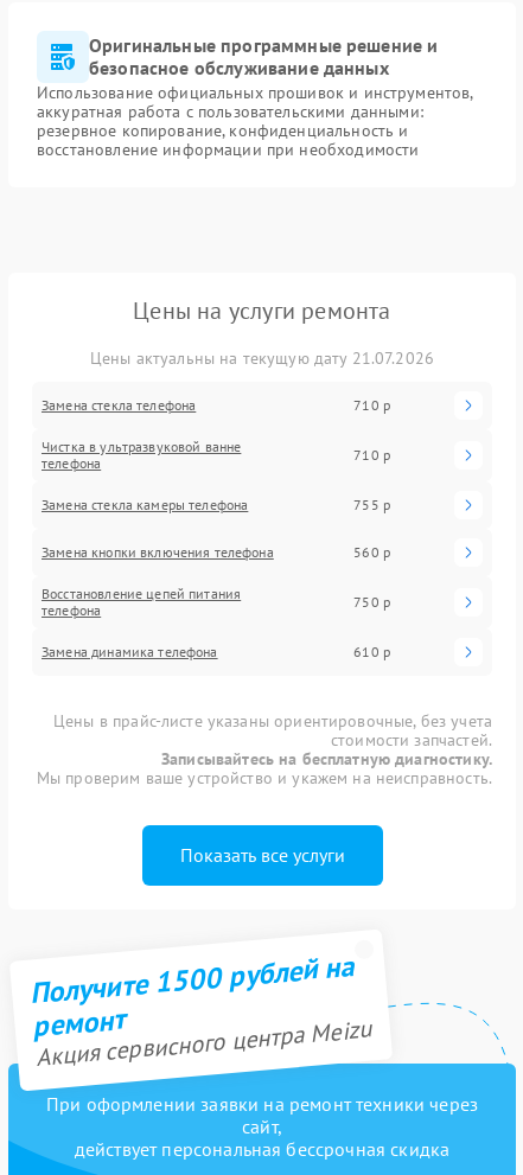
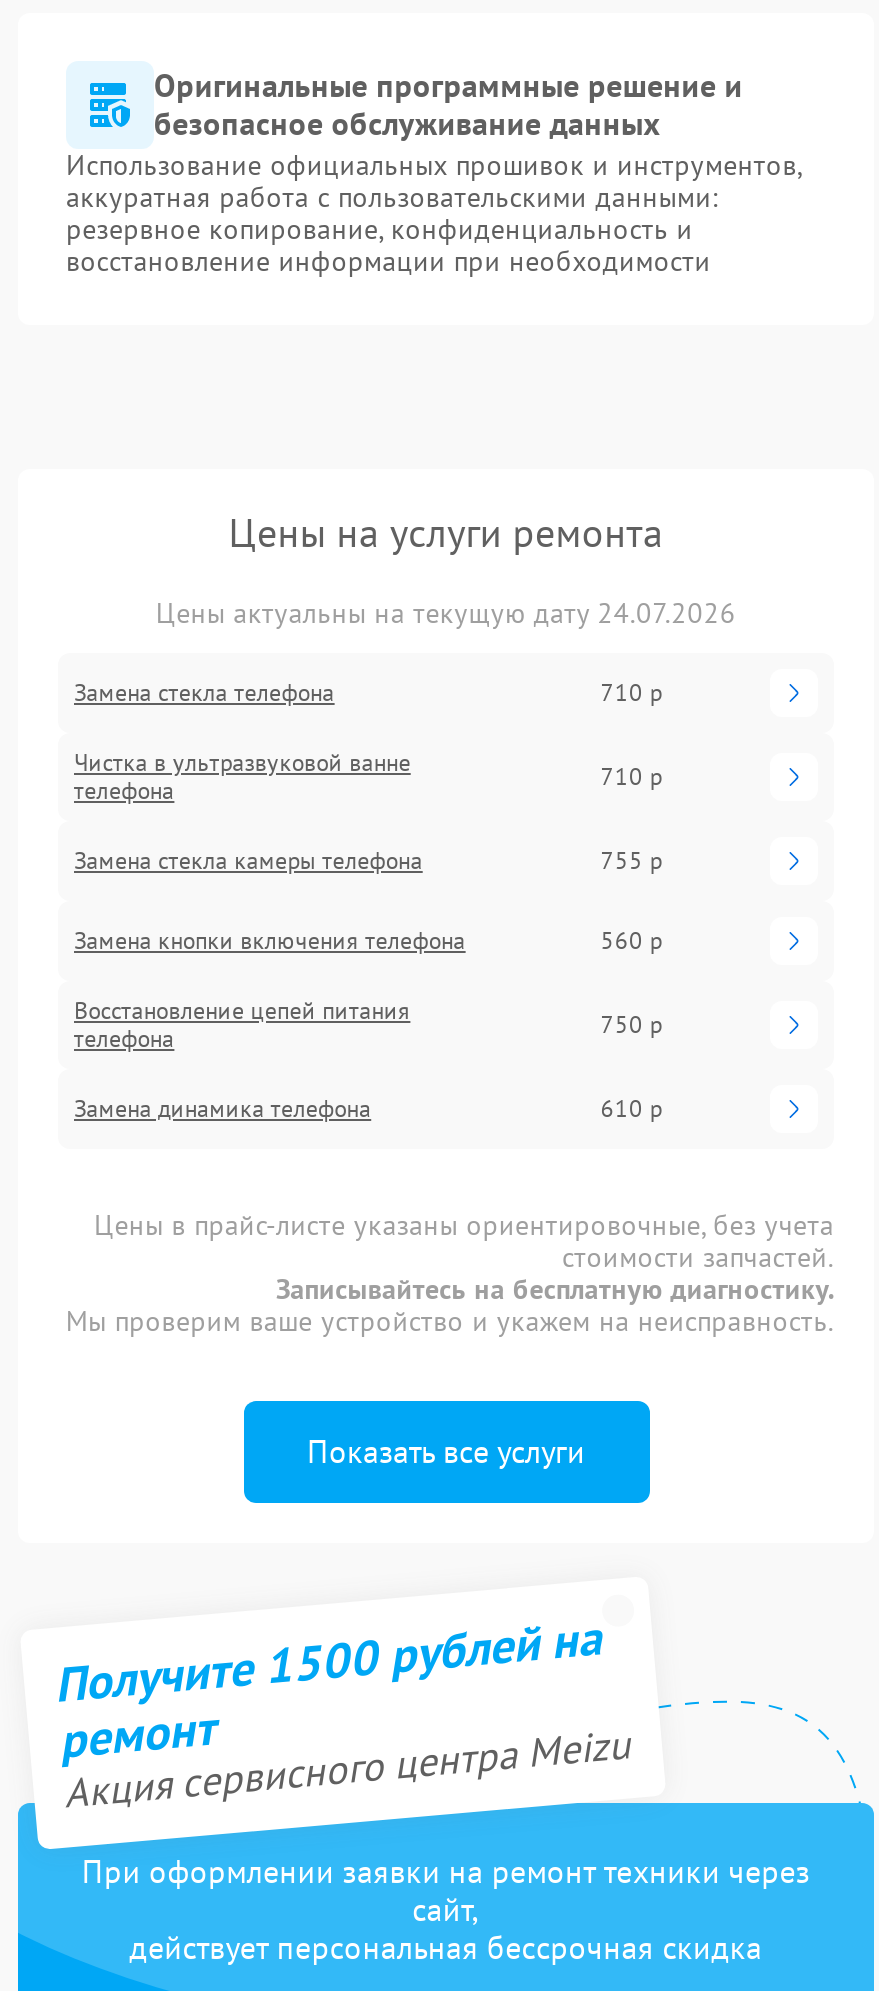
[90,347,434,369] Цены актуальны на текущую дату 21.07.2026 -> [156,595,736,631] Цены актуальны на текущую дату 24.07.2026

